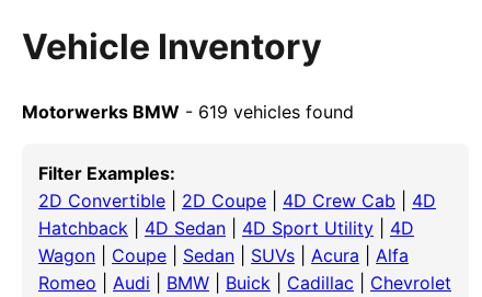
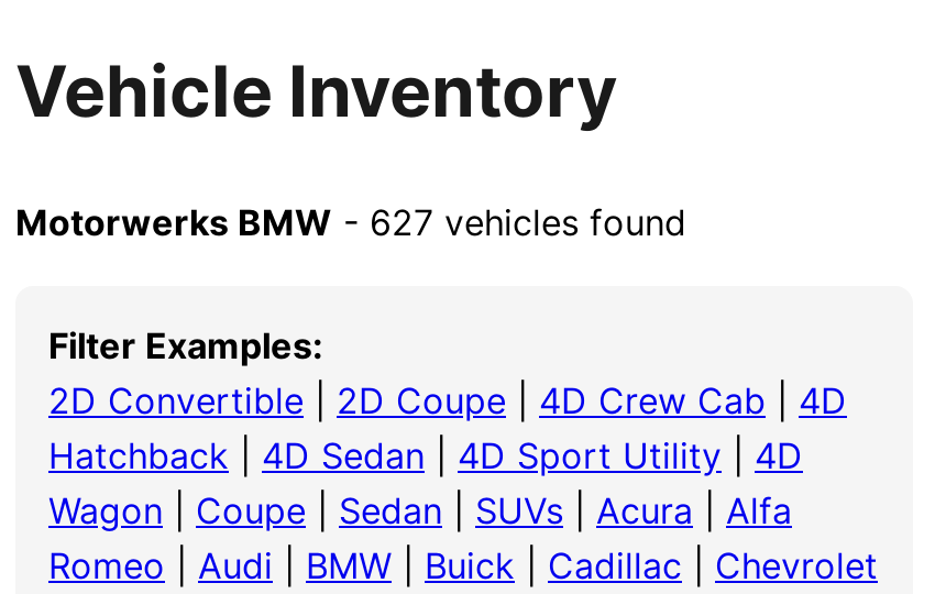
[22,101,354,123] Motorwerks BMW - 619 vehicles found -> [15,200,686,244] Motorwerks BMW - 627 vehicles found

